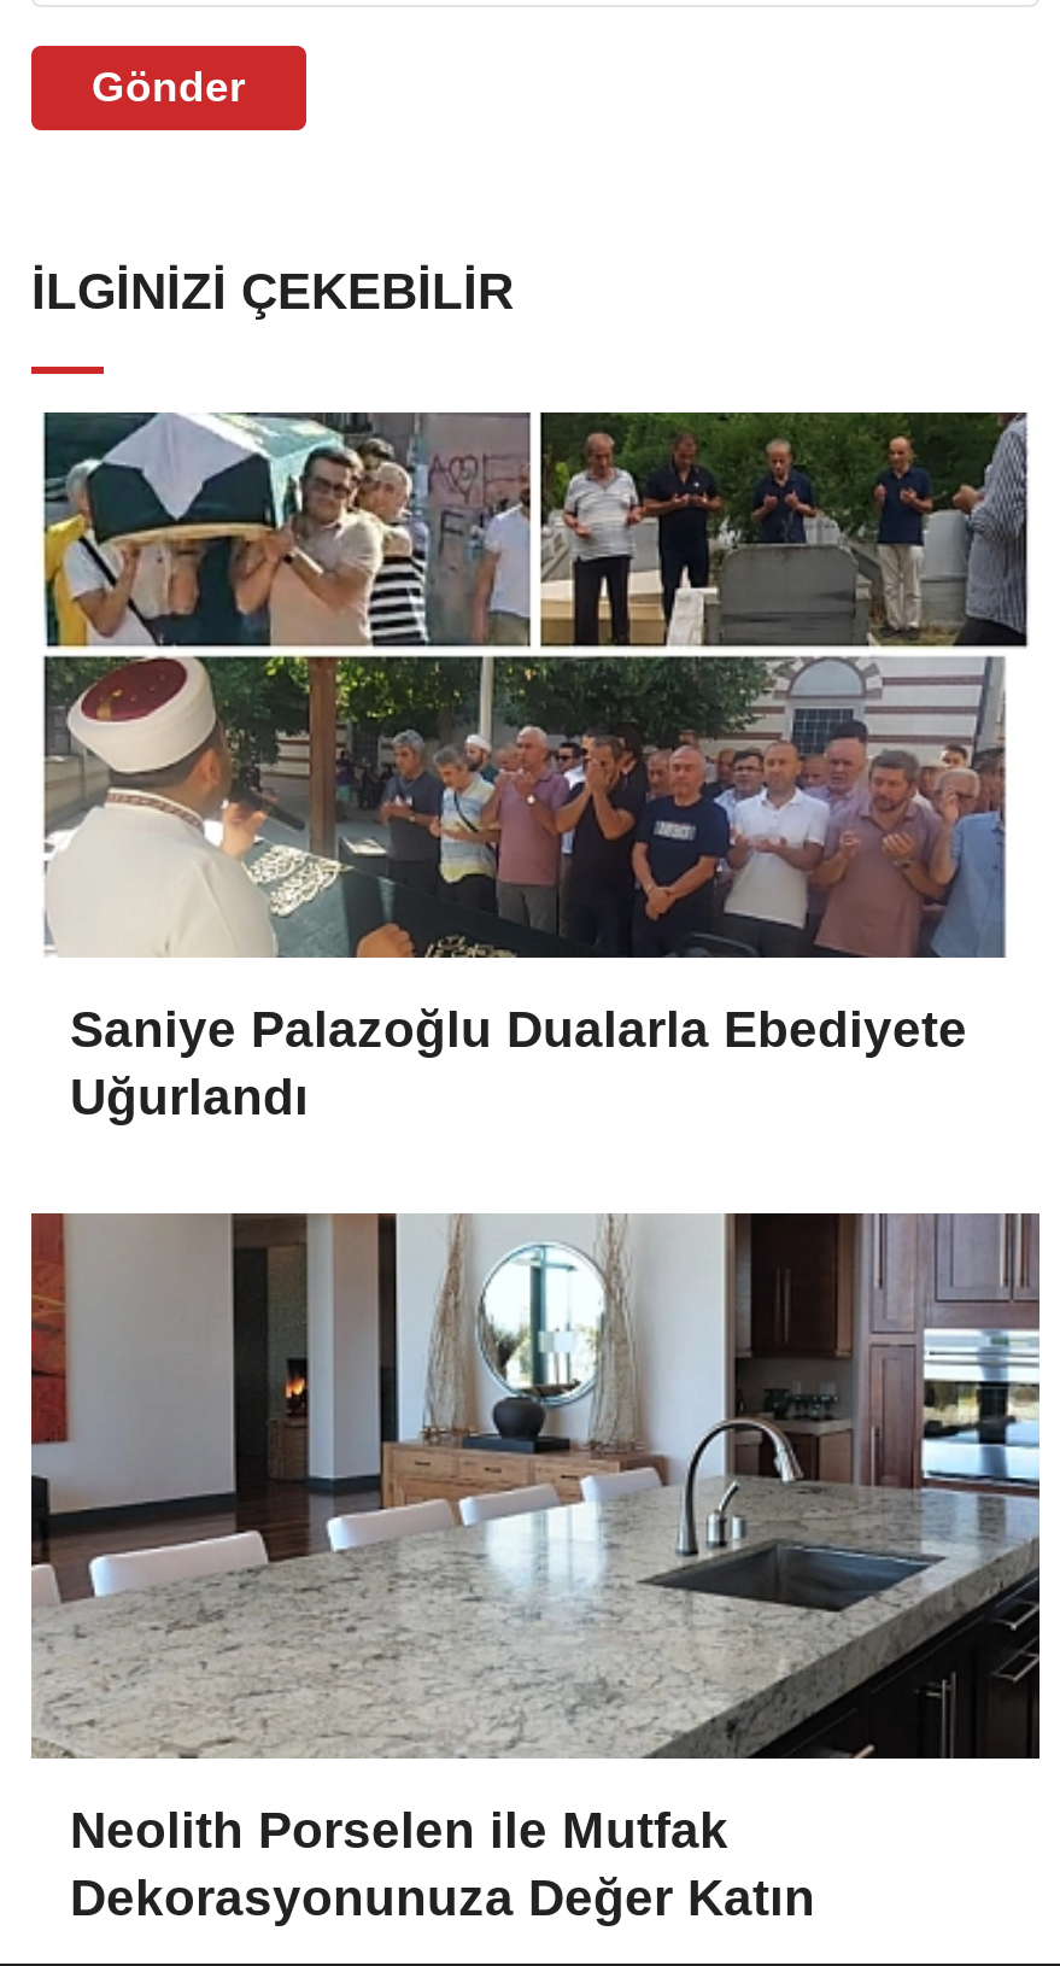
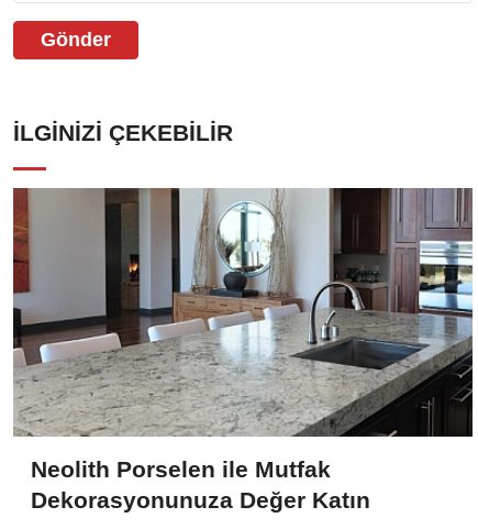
[34,410,1030,1124] [image] | Saniye Palazoğlu Dualarla Ebediyete | Uğurlandı -> none

